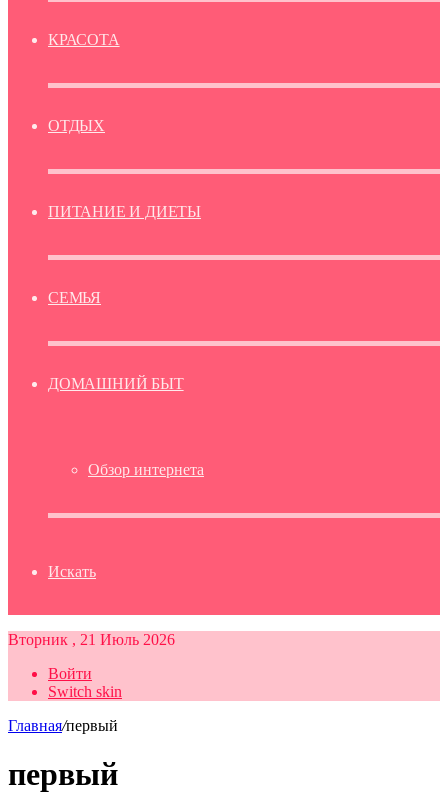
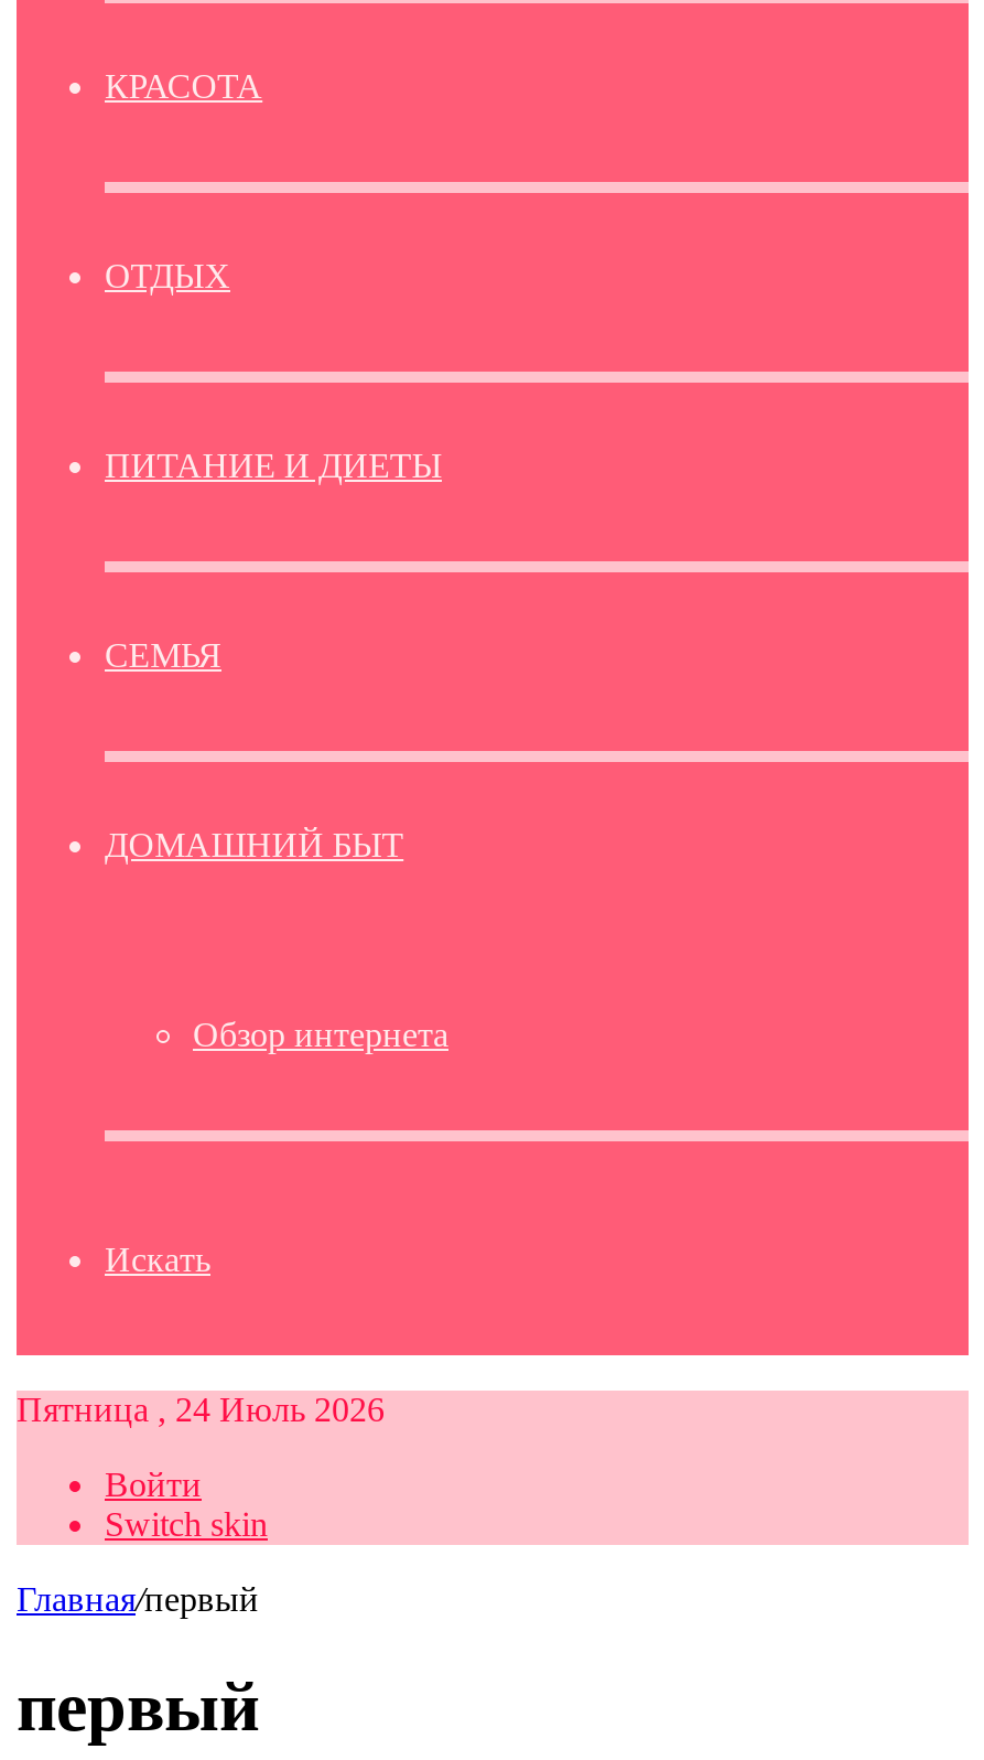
[8,631,175,648] Вторник , 21 Июль 2026 -> [17,1391,385,1428] Пятница , 24 Июль 2026

